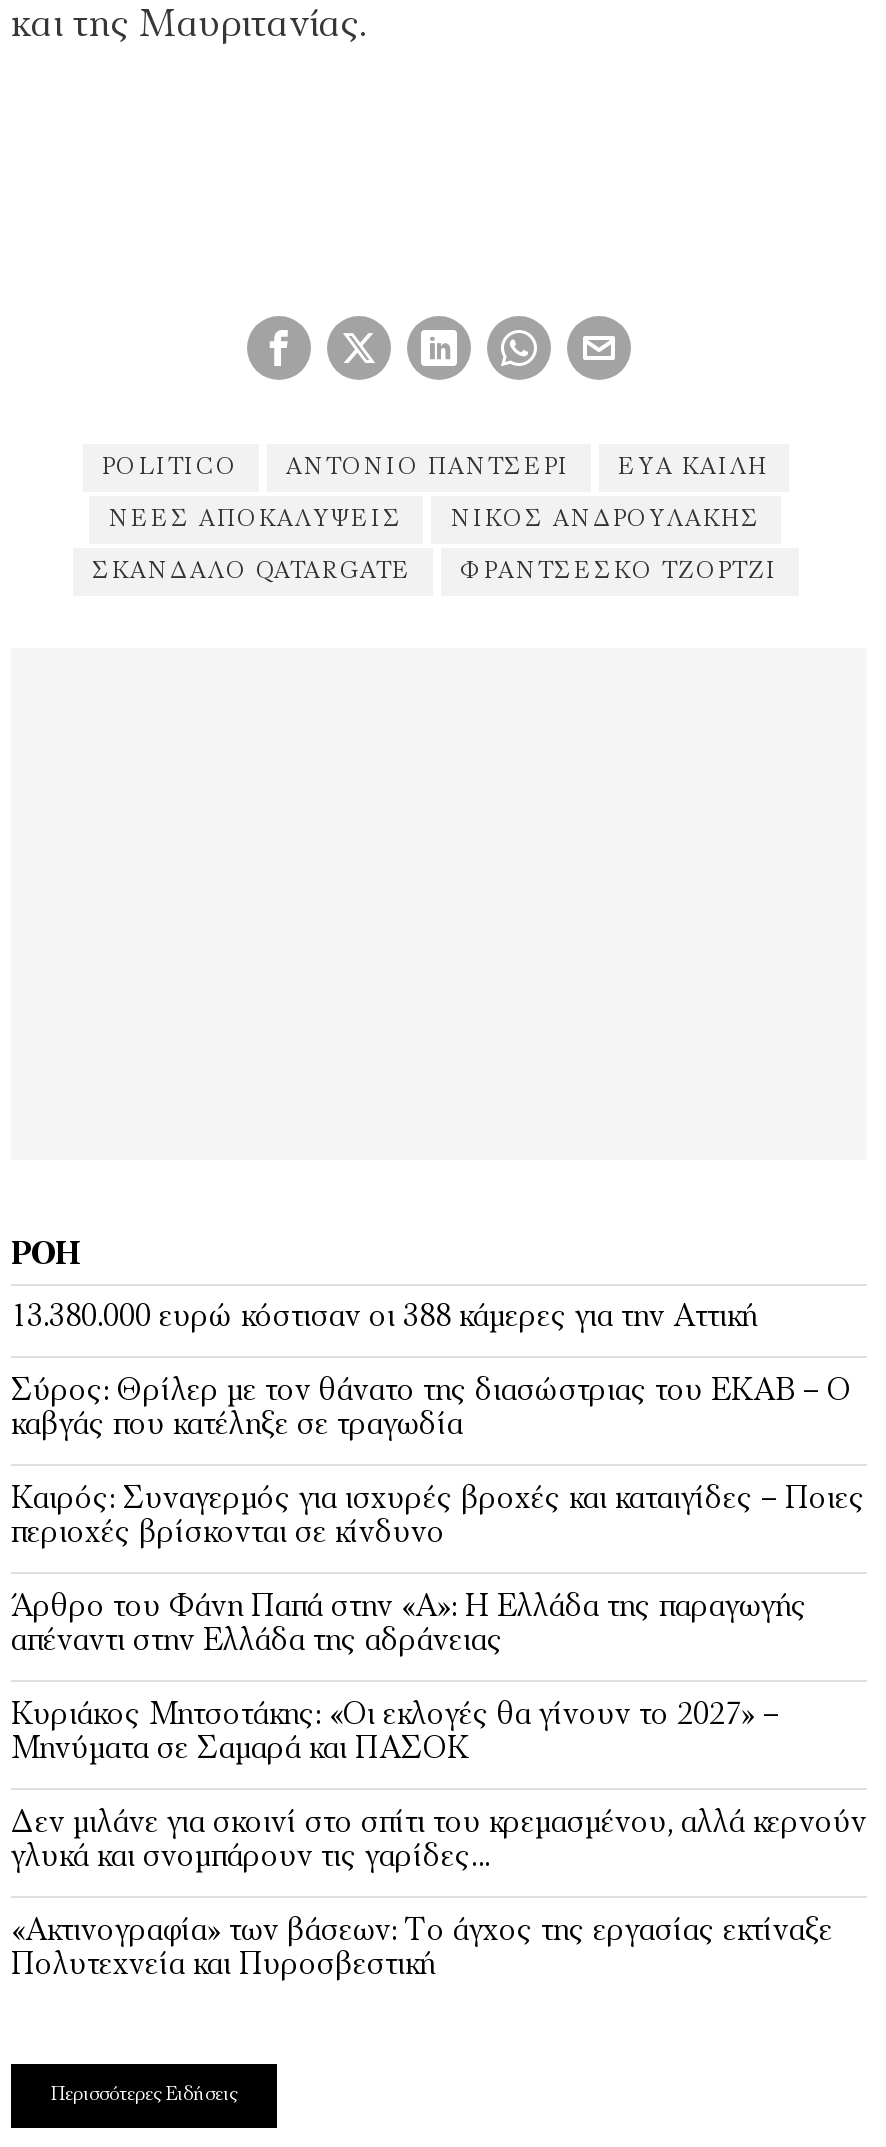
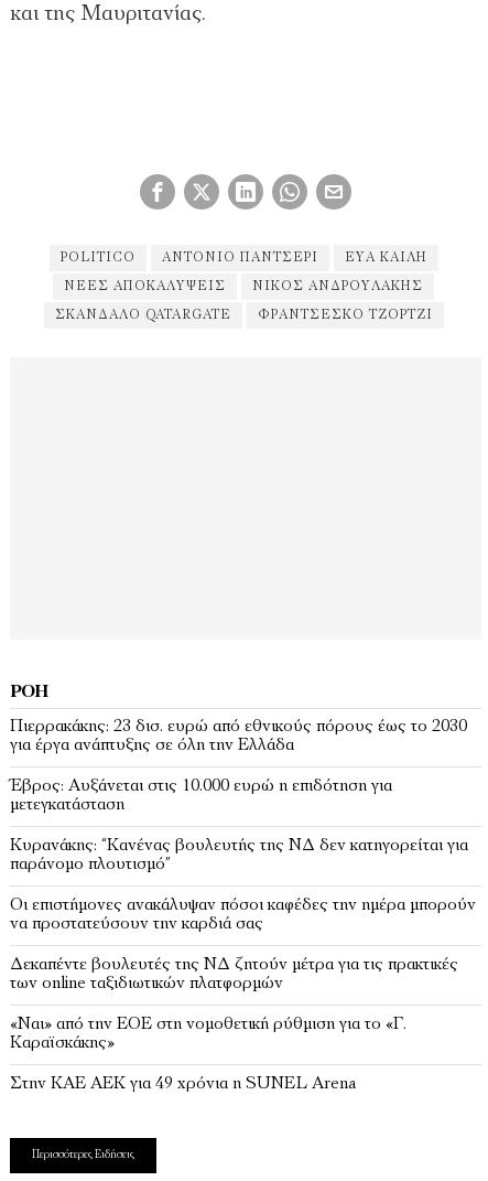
[11,1303,757,1335] 13.380.000 ευρώ κόστισαν οι 388 κάμερες για την Αττική -> [10,718,467,755] Πιερρακάκης: 23 δισ. ευρώ από εθνικούς πόρους έως το 2030 | για έργα ανάπτυξης σε όλη την Ελλάδα
[11,1377,851,1443] Σύρος: Θρίλερ με τον θάνατο της διασώστριας του ΕΚΑΒ – Ο | καβγάς που κατέληξε σε τραγωδία -> [10,778,392,814] Έβρος: Αυξάνεται στις 10.000 ευρώ η επιδότηση για | μετεγκατάσταση
[11,1485,865,1551] Καιρός: Συναγερμός για ισχυρές βροχές και καταιγίδες – Ποιες | περιοχές βρίσκονται σε κίνδυνο -> [10,837,468,874] Κυρανάκης: “Κανένας βουλευτής της ΝΔ δεν κατηγορείται για | παράνομο πλουτισμό”
[11,1593,807,1659] Άρθρο του Φάνη Παπά στην «Α»: Η Ελλάδα της παραγωγής | απέναντι στην Ελλάδα της αδράνειας -> [10,897,476,933] Οι επιστήμονες ανακάλυψαν πόσοι καφέδες την ημέρα μπορούν | να προστατεύσουν την καρδιά σας
[11,1701,779,1767] Κυριάκος Μητσοτάκης: «Οι εκλογές θα γίνουν το 2027» – | Μηνύματα σε Σαμαρά και ΠΑΣΟΚ -> [10,956,458,993] Δεκαπέντε βουλευτές της ΝΔ ζητούν μέτρα για τις πρακτικές | των online ταξιδιωτικών πλατφορμών
[11,1809,867,1875] Δεν μιλάνε για σκοινί στο σπίτι του κρεμασμένου, αλλά κερνούν | γλυκά και σνομπάρουν τις γαρίδες… -> [10,1016,406,1052] «Ναι» από την ΕΟΕ στη νομοθετική ρύθμιση για το «Γ. | Καραϊσκάκης»
[11,1917,833,1983] «Ακτινογραφία» των βάσεων: Το άγχος της εργασίας εκτίναξε | Πολυτεχνεία και Πυροσβεστική -> [10,1076,356,1093] Στην ΚΑΕ ΑΕΚ για 49 χρόνια η SUNEL Arena

